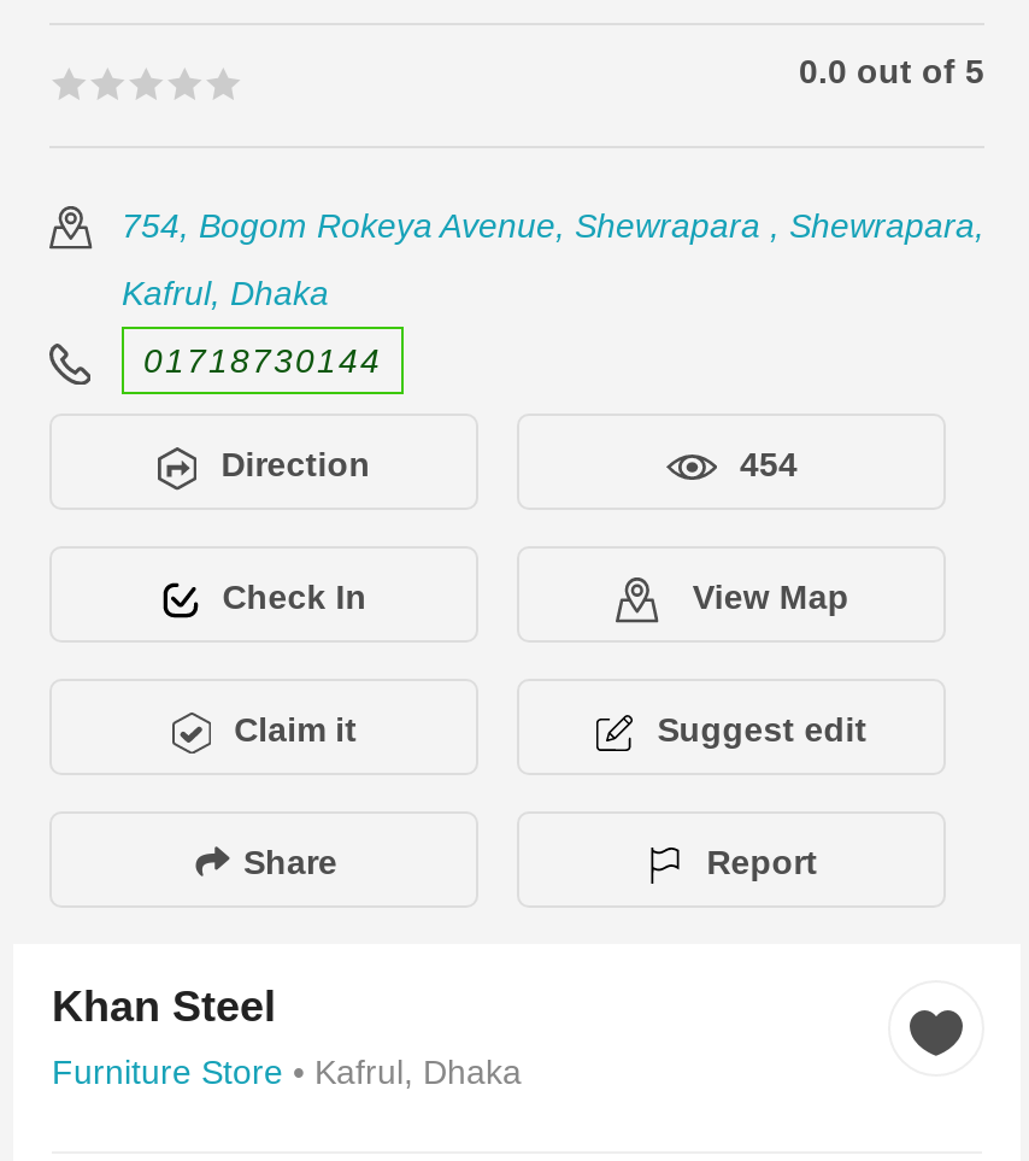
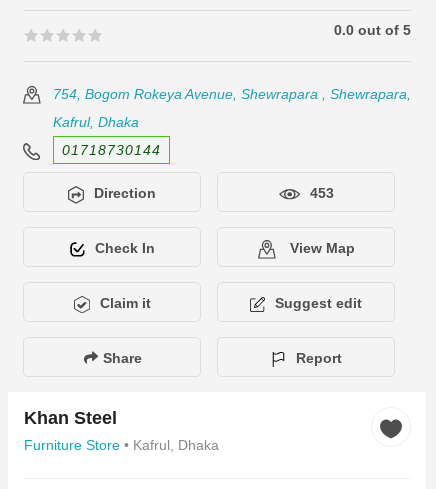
[740,446,798,484] 454 -> [309,185,333,201] 453

